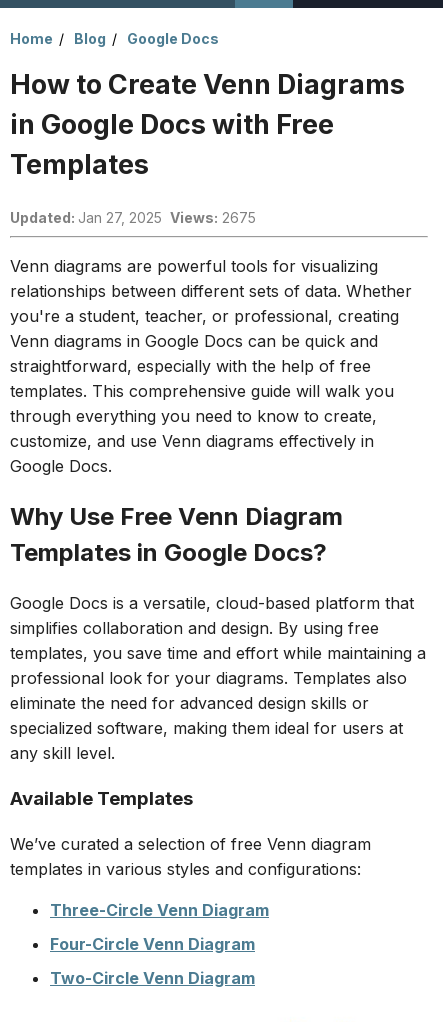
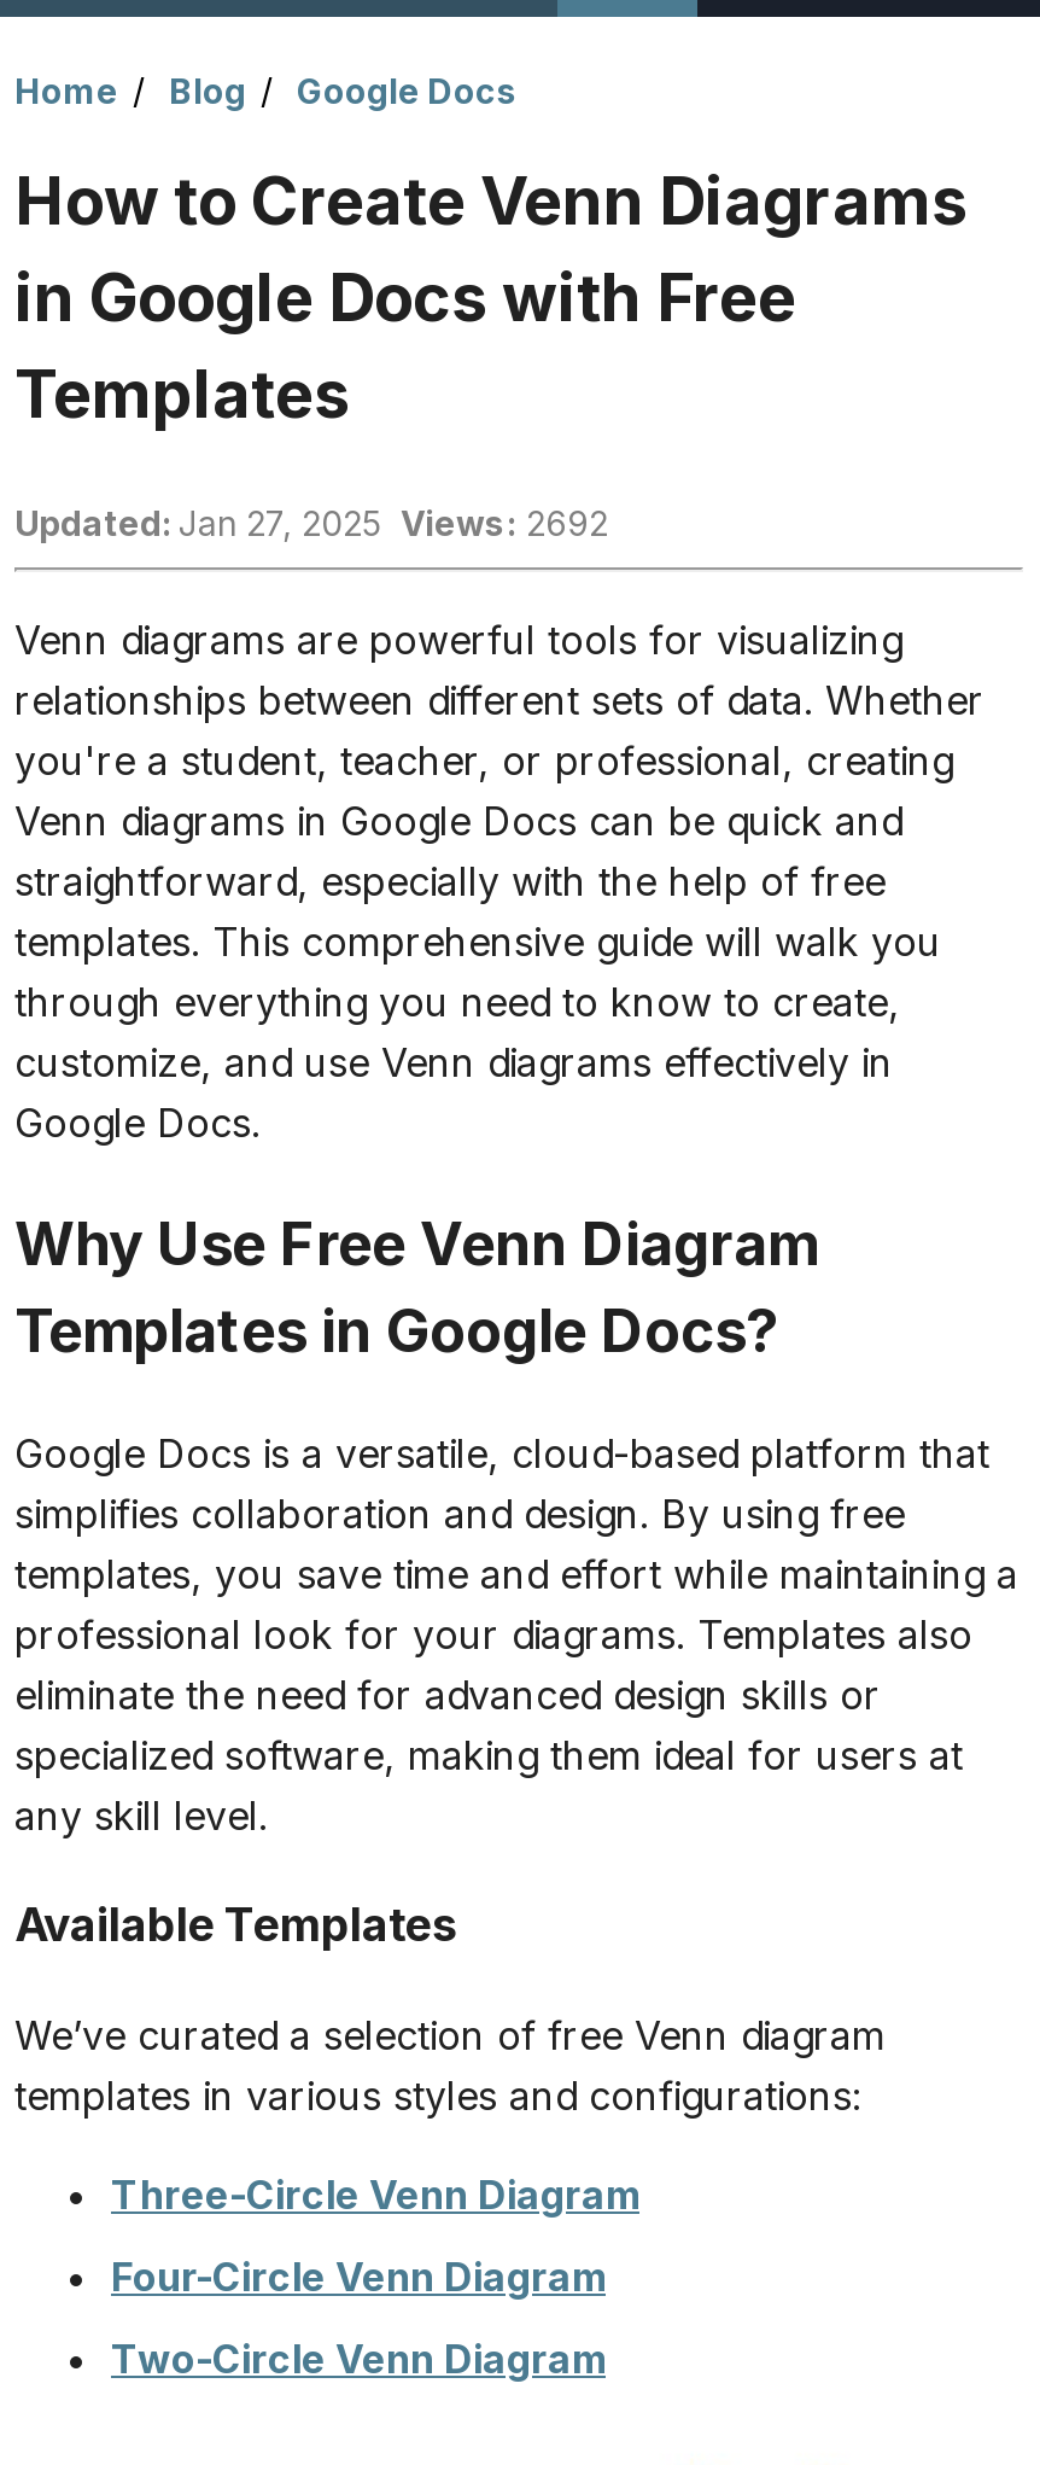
[10,209,256,226] Updated: Jan 27, 2025 Views: 2675 -> [14,503,608,544] Updated: Jan 27, 2025 Views: 2692

